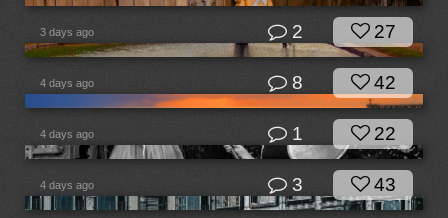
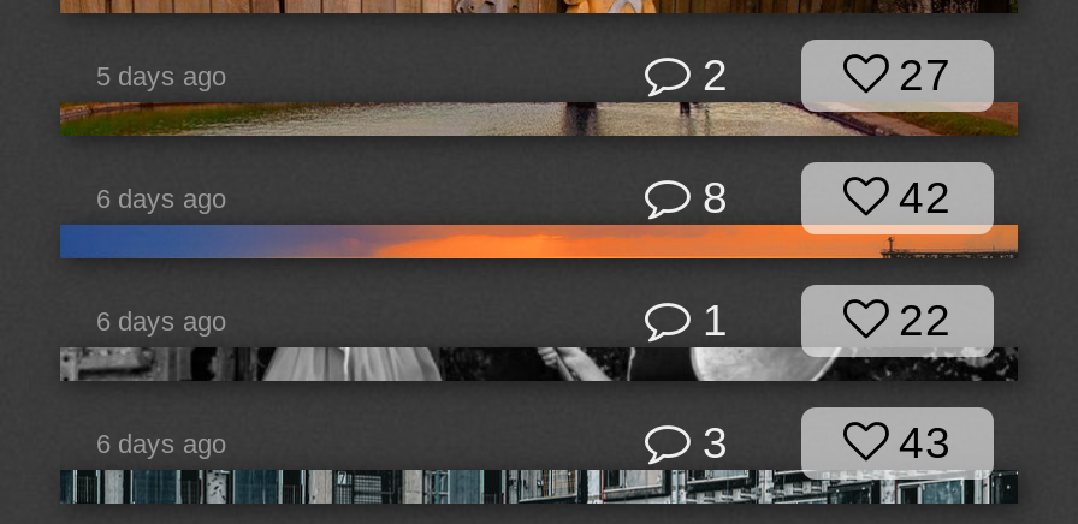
[40,26,94,38] 3 days ago -> [96,62,226,91] 5 days ago
[40,77,94,89] 4 days ago -> [96,185,226,214] 6 days ago
[40,128,94,140] 4 days ago -> [96,308,226,337] 6 days ago
[40,179,94,191] 4 days ago -> [96,430,226,459] 6 days ago

